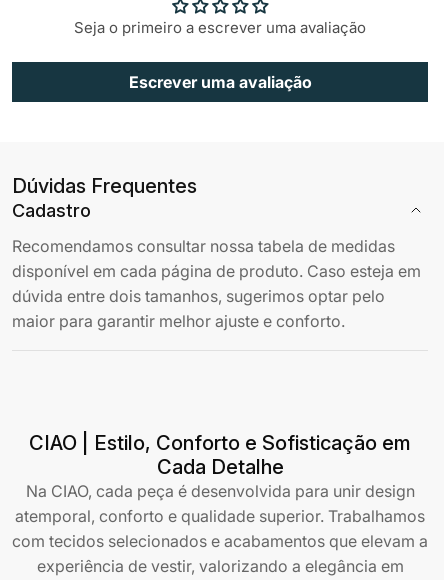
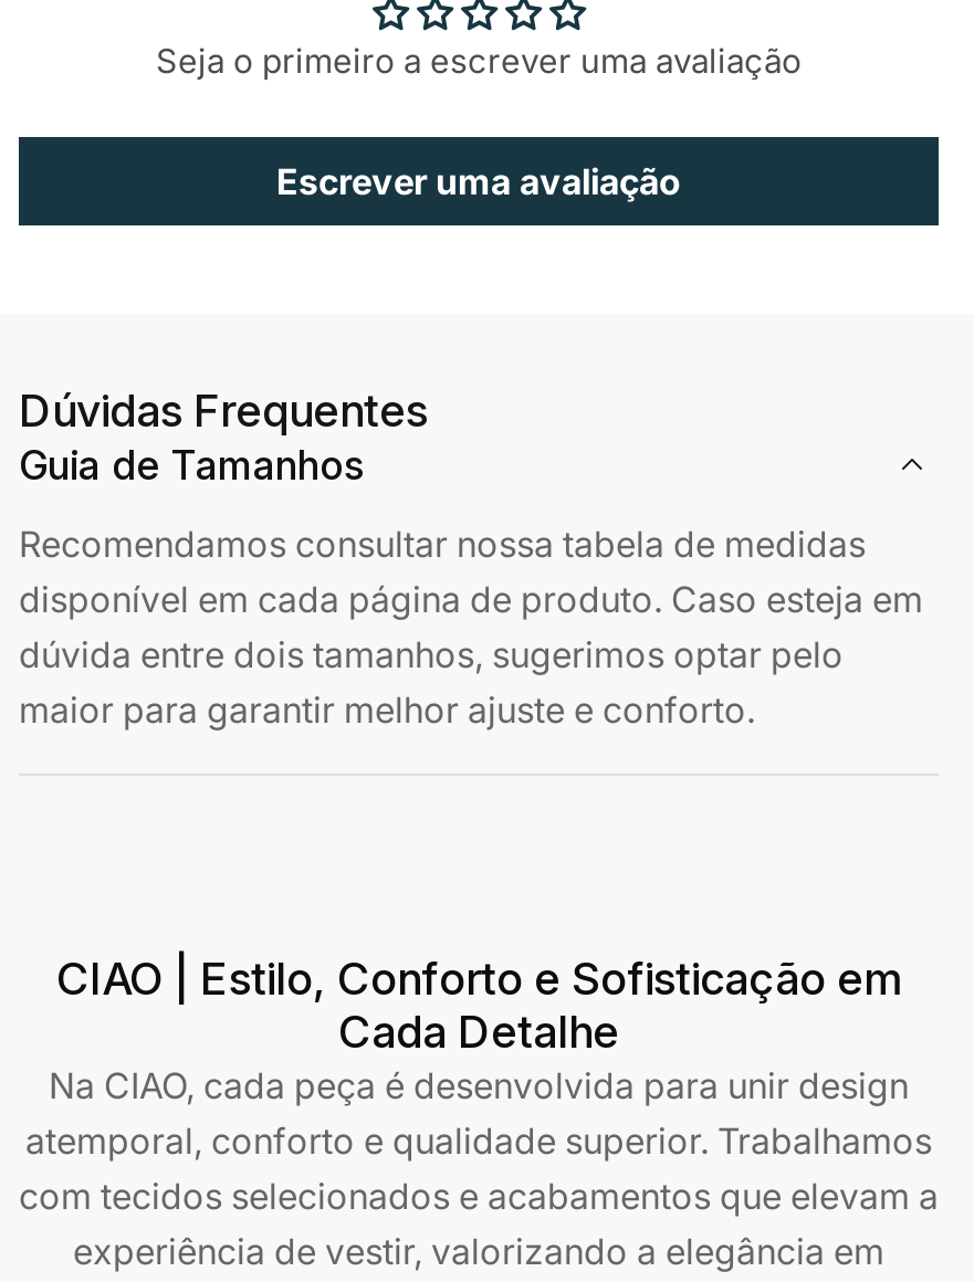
[12,200,91,221] Cadastro -> [19,442,366,488] Guia de Tamanhos

